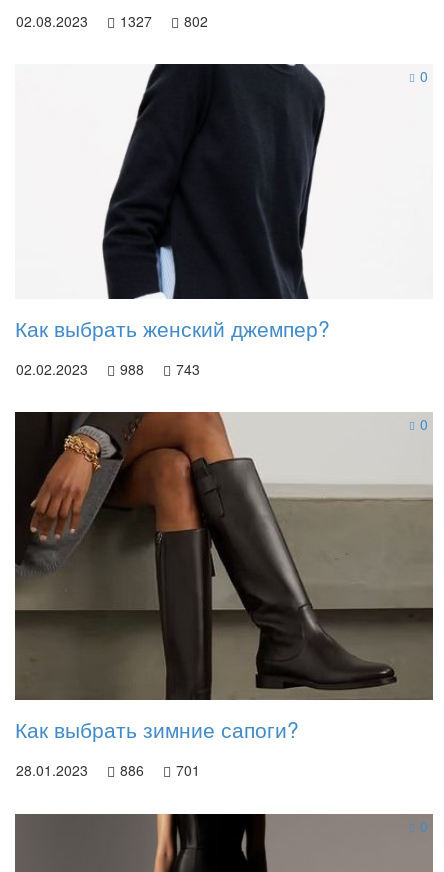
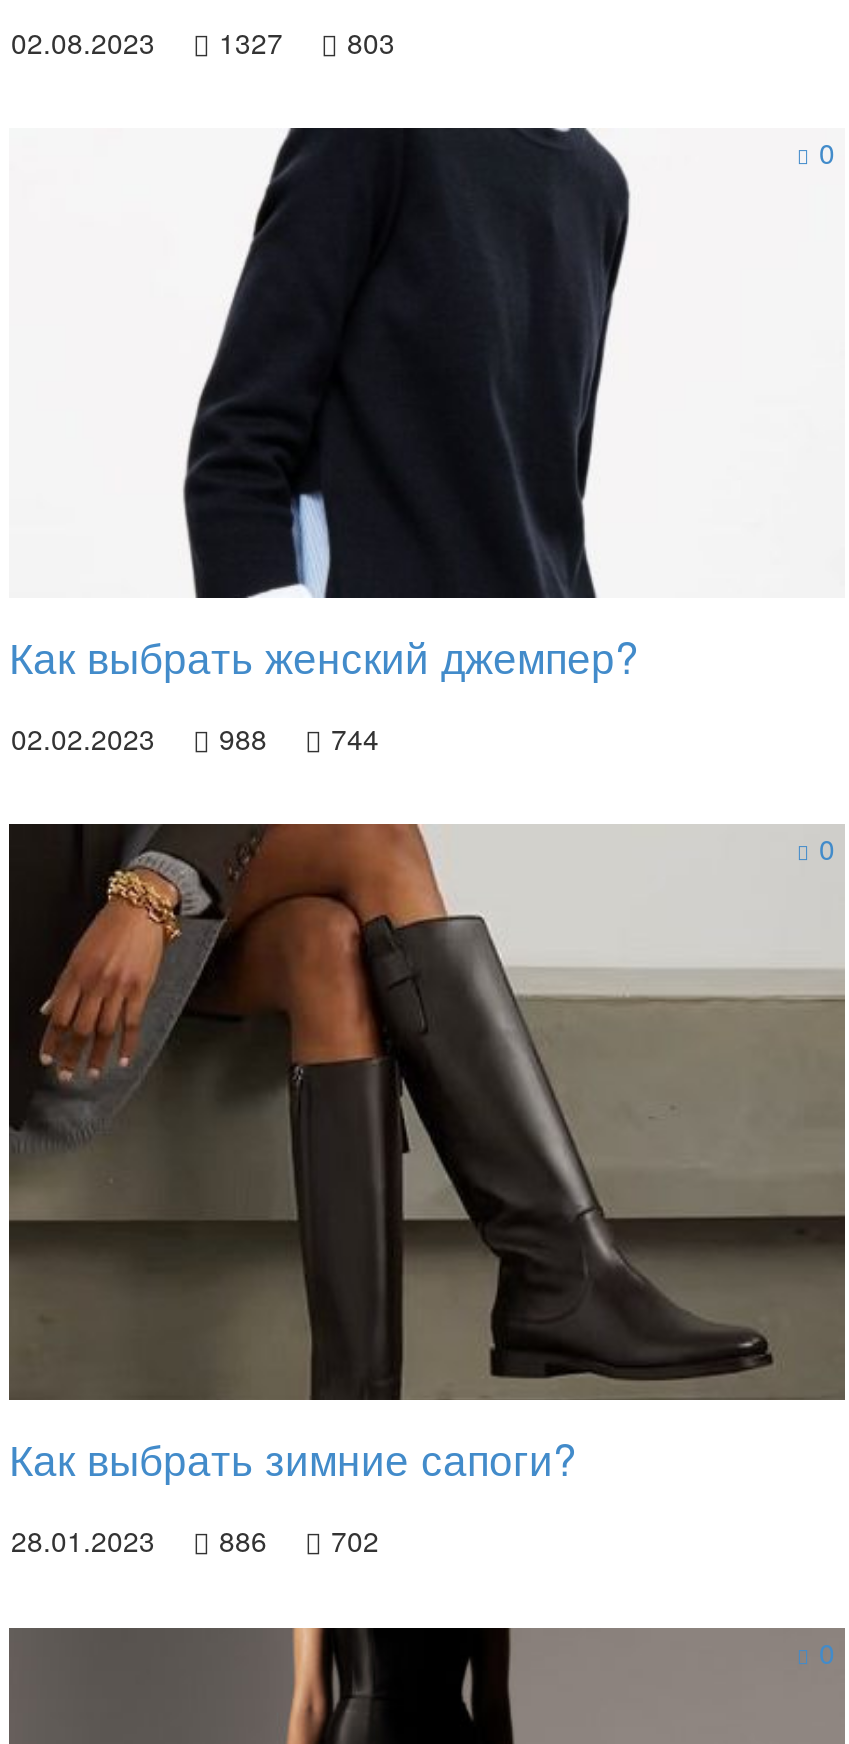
[16,11,208,31] 02.08.2023 1327 802 -> [11,21,395,61] 02.08.2023 1327 803
[16,359,200,379] 02.02.2023 988 743 -> [11,717,379,757] 02.02.2023 988 744
[16,760,200,780] 28.01.2023 886 701 -> [11,1520,379,1560] 28.01.2023 886 702

